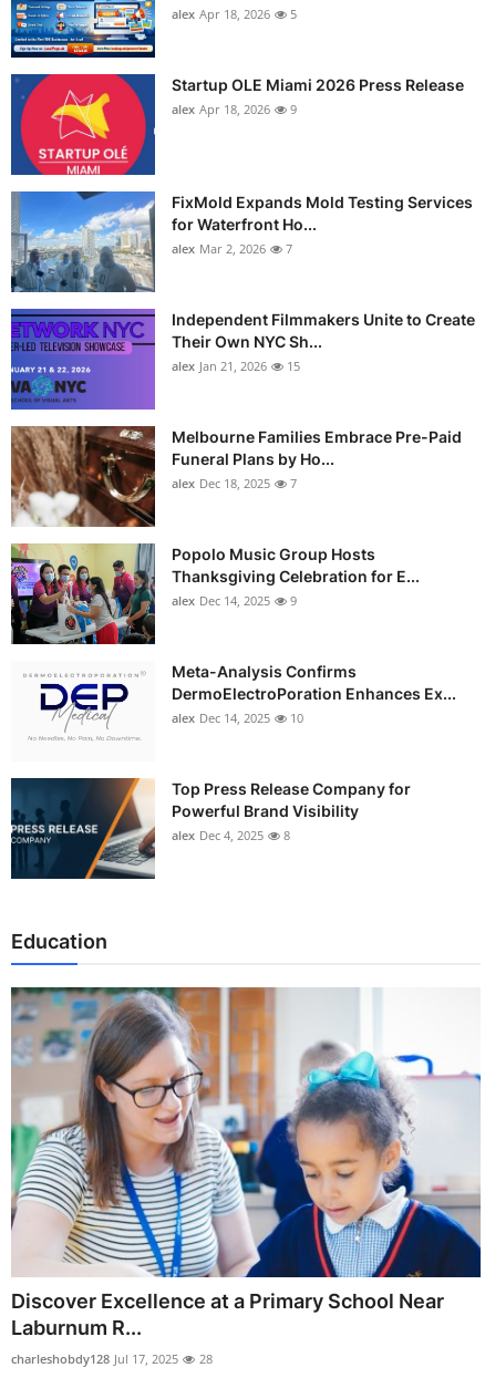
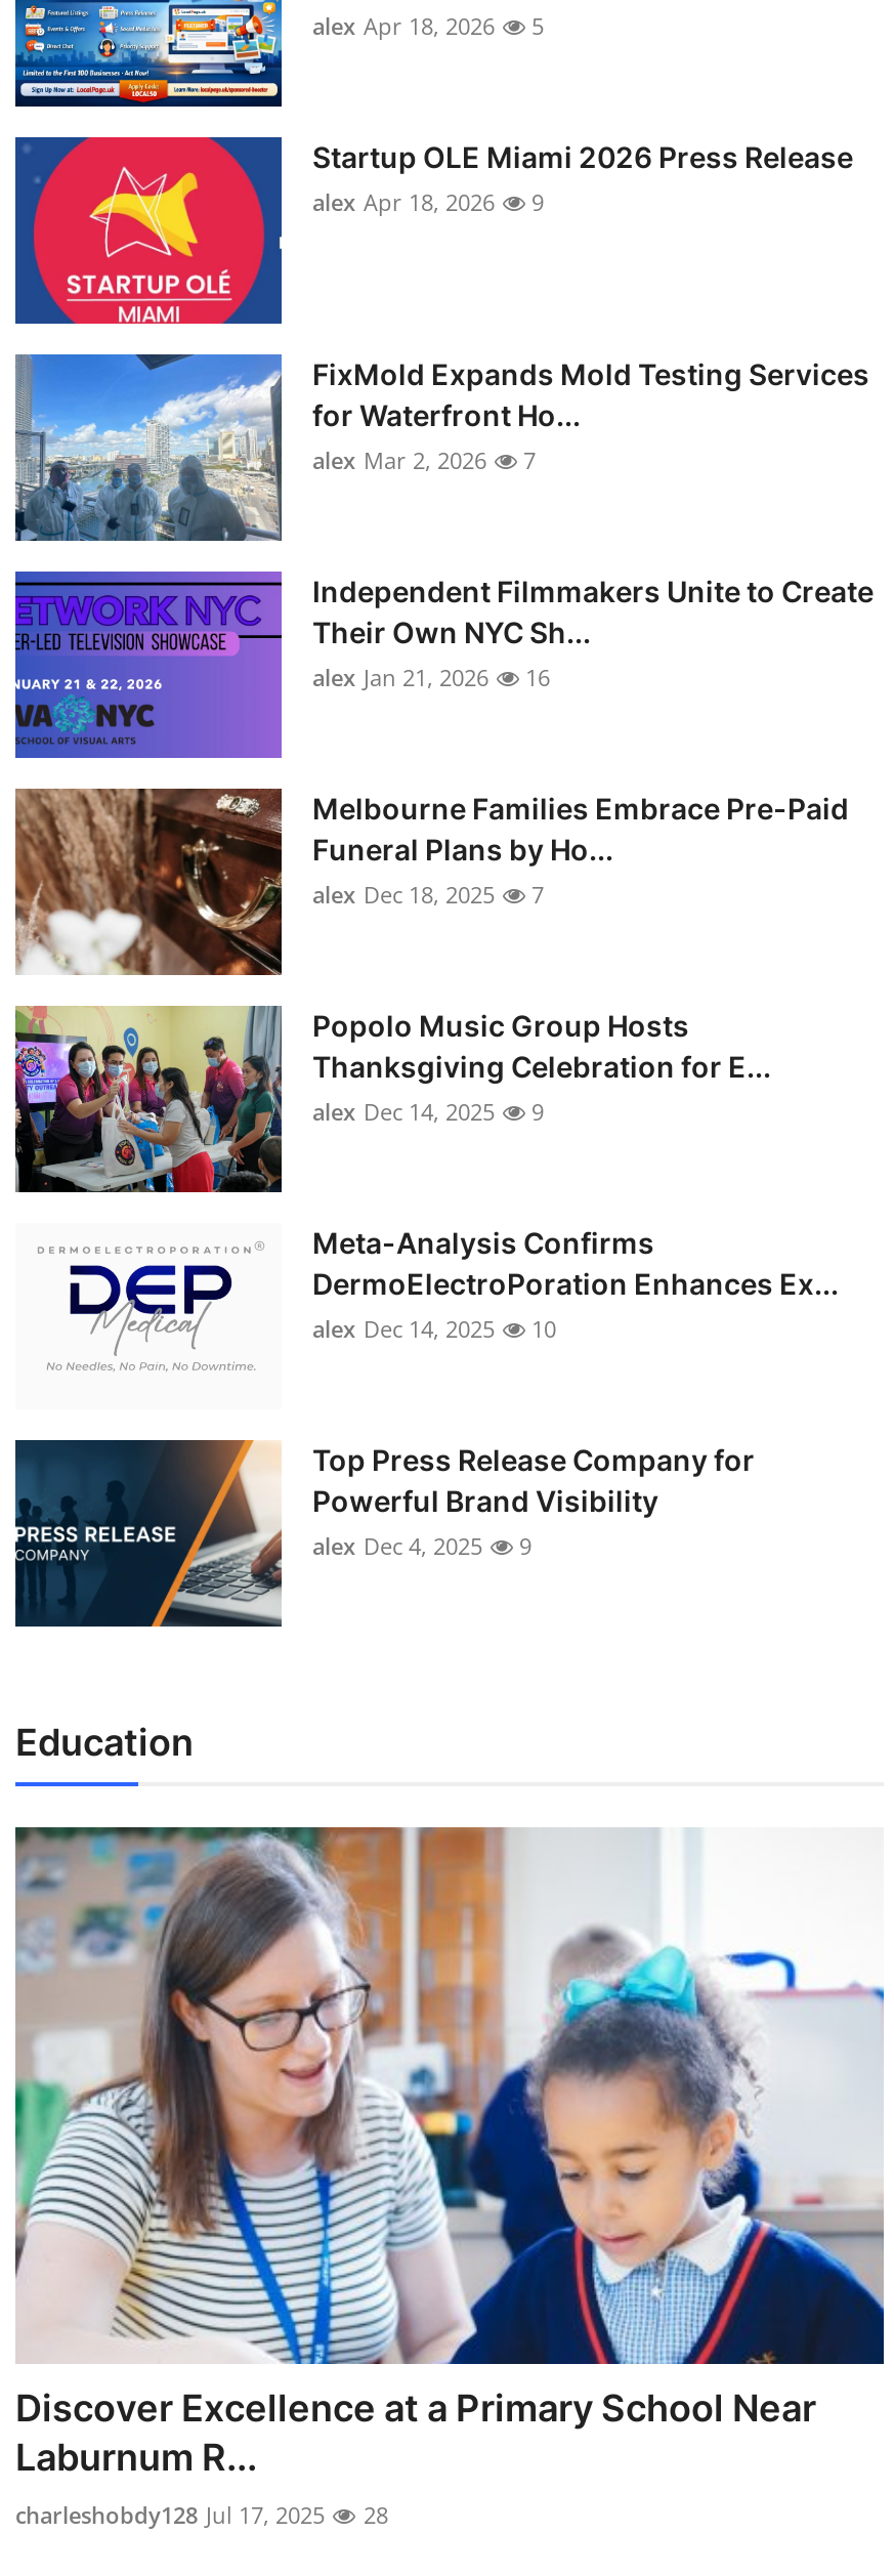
[172,358,300,374] alex Jan 21, 2026 15 -> [312,662,550,692] alex Jan 21, 2026 16
[172,827,290,843] alex Dec 4, 2025 8 -> [312,1530,531,1561] alex Dec 4, 2025 9

